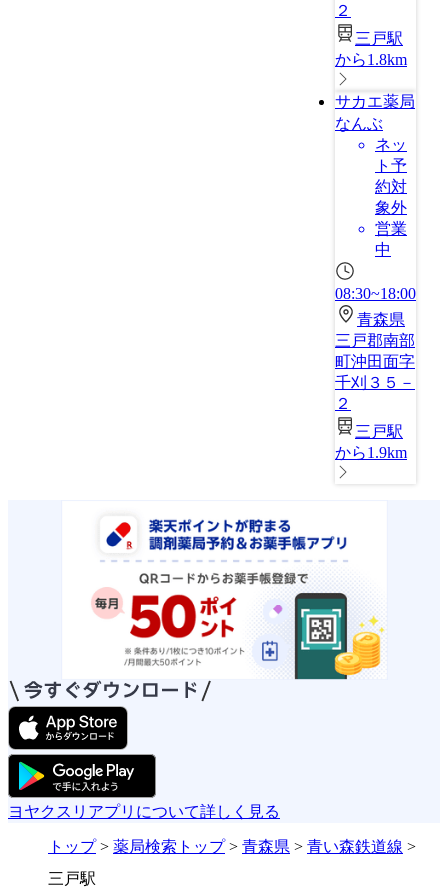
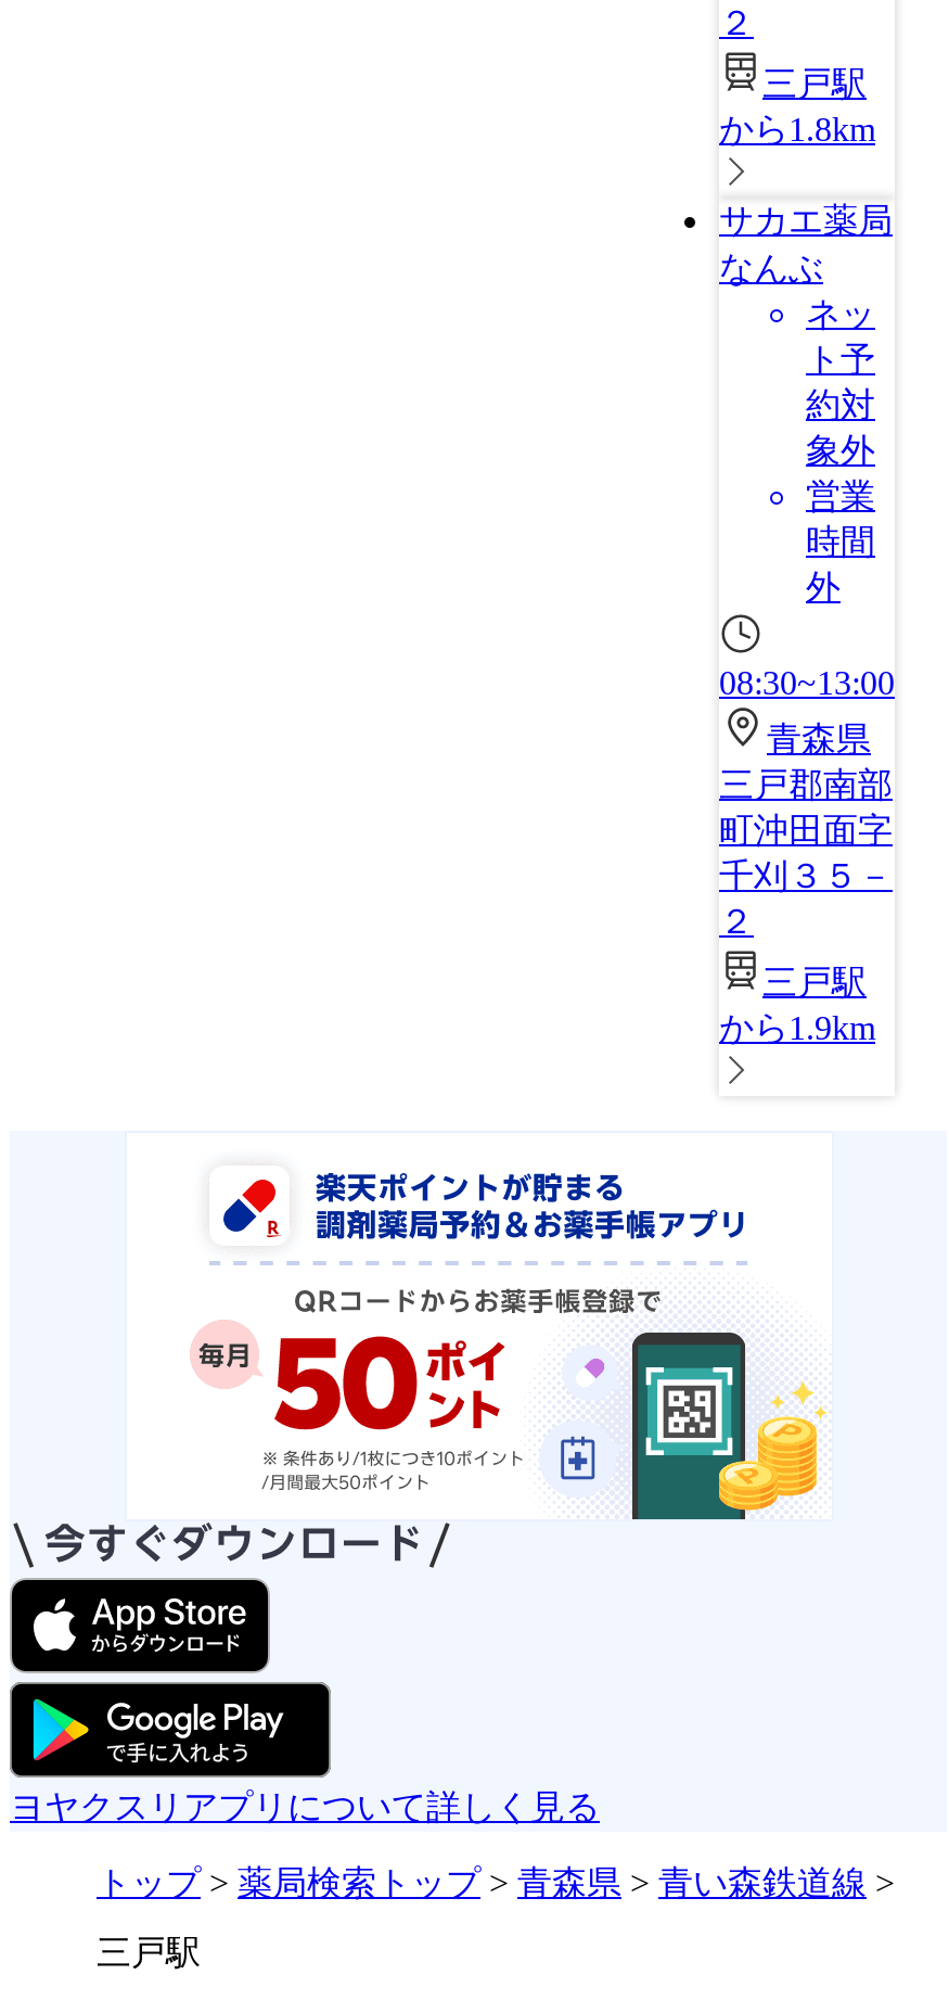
[375,241,391,258] 中 -> [806,523,875,606] 時間 | 外
[335,285,416,302] 08:30~18:00 -> [719,664,895,701] 08:30~13:00

